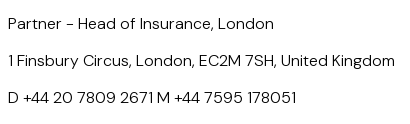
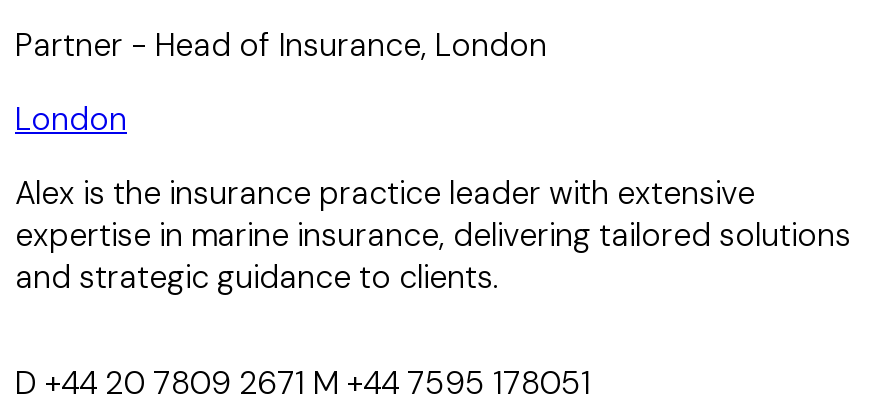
[8,50,395,71] 1 Finsbury Circus, London, EC2M 7SH, United Kingdom -> [15,98,851,298] London | Alex is the insurance practice leader with extensive | expertise in marine insurance, delivering tailored solutions | and strategic guidance to clients.

